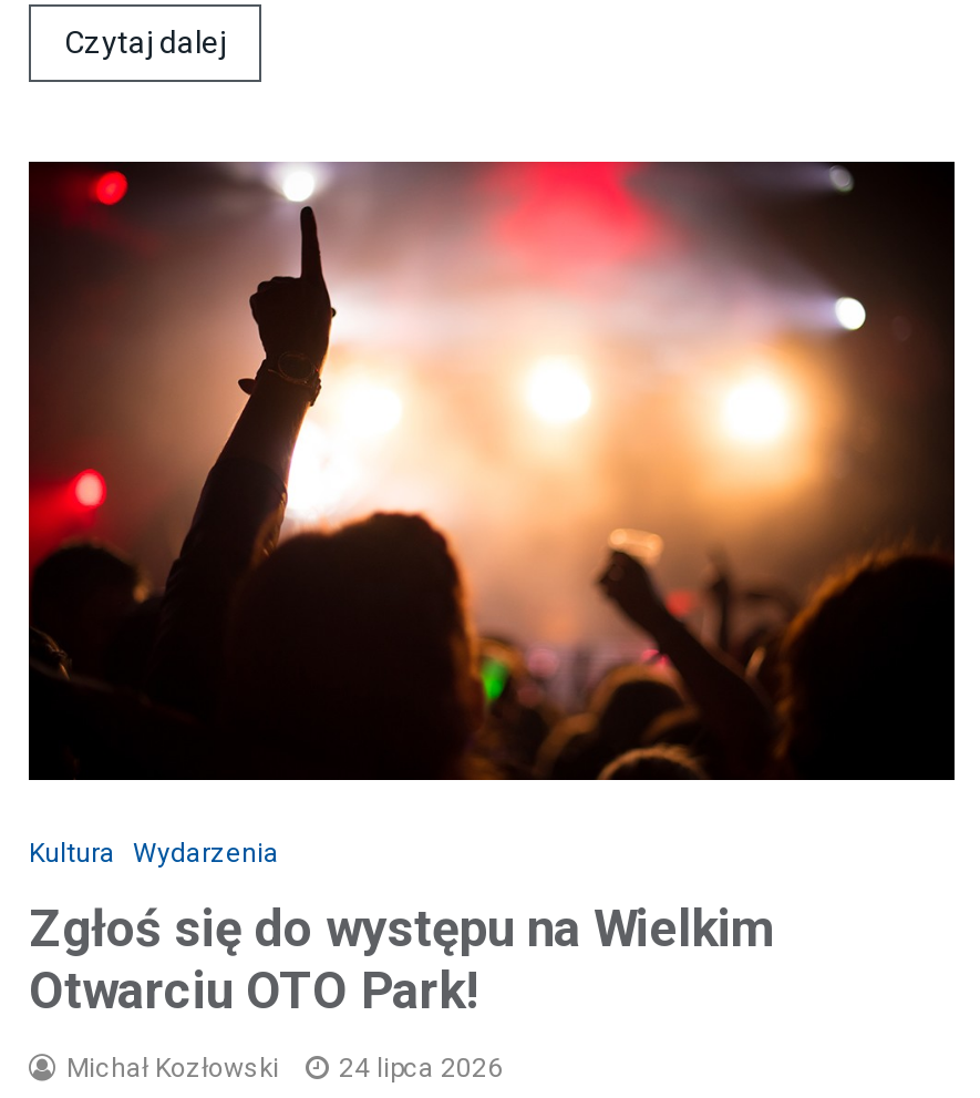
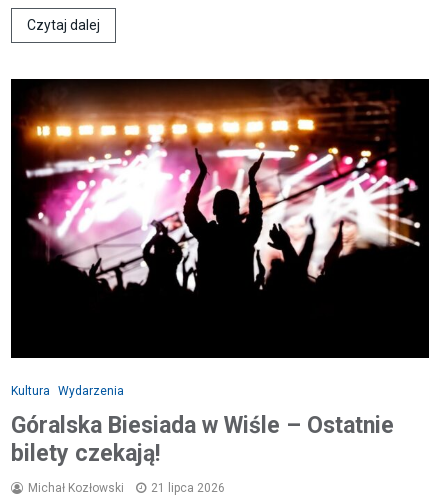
[27,160,952,780] [image] -> [10,78,427,358] [image]
[29,899,773,1021] Zgłoś się do występu na Wielkim | Otwarciu OTO Park! -> [11,412,394,467] Góralska Biesiada w Wiśle – Ostatnie | bilety czekają!
[66,1052,503,1083] Michał Kozłowski 24 lipca 2026 -> [28,481,225,495] Michał Kozłowski 21 lipca 2026

